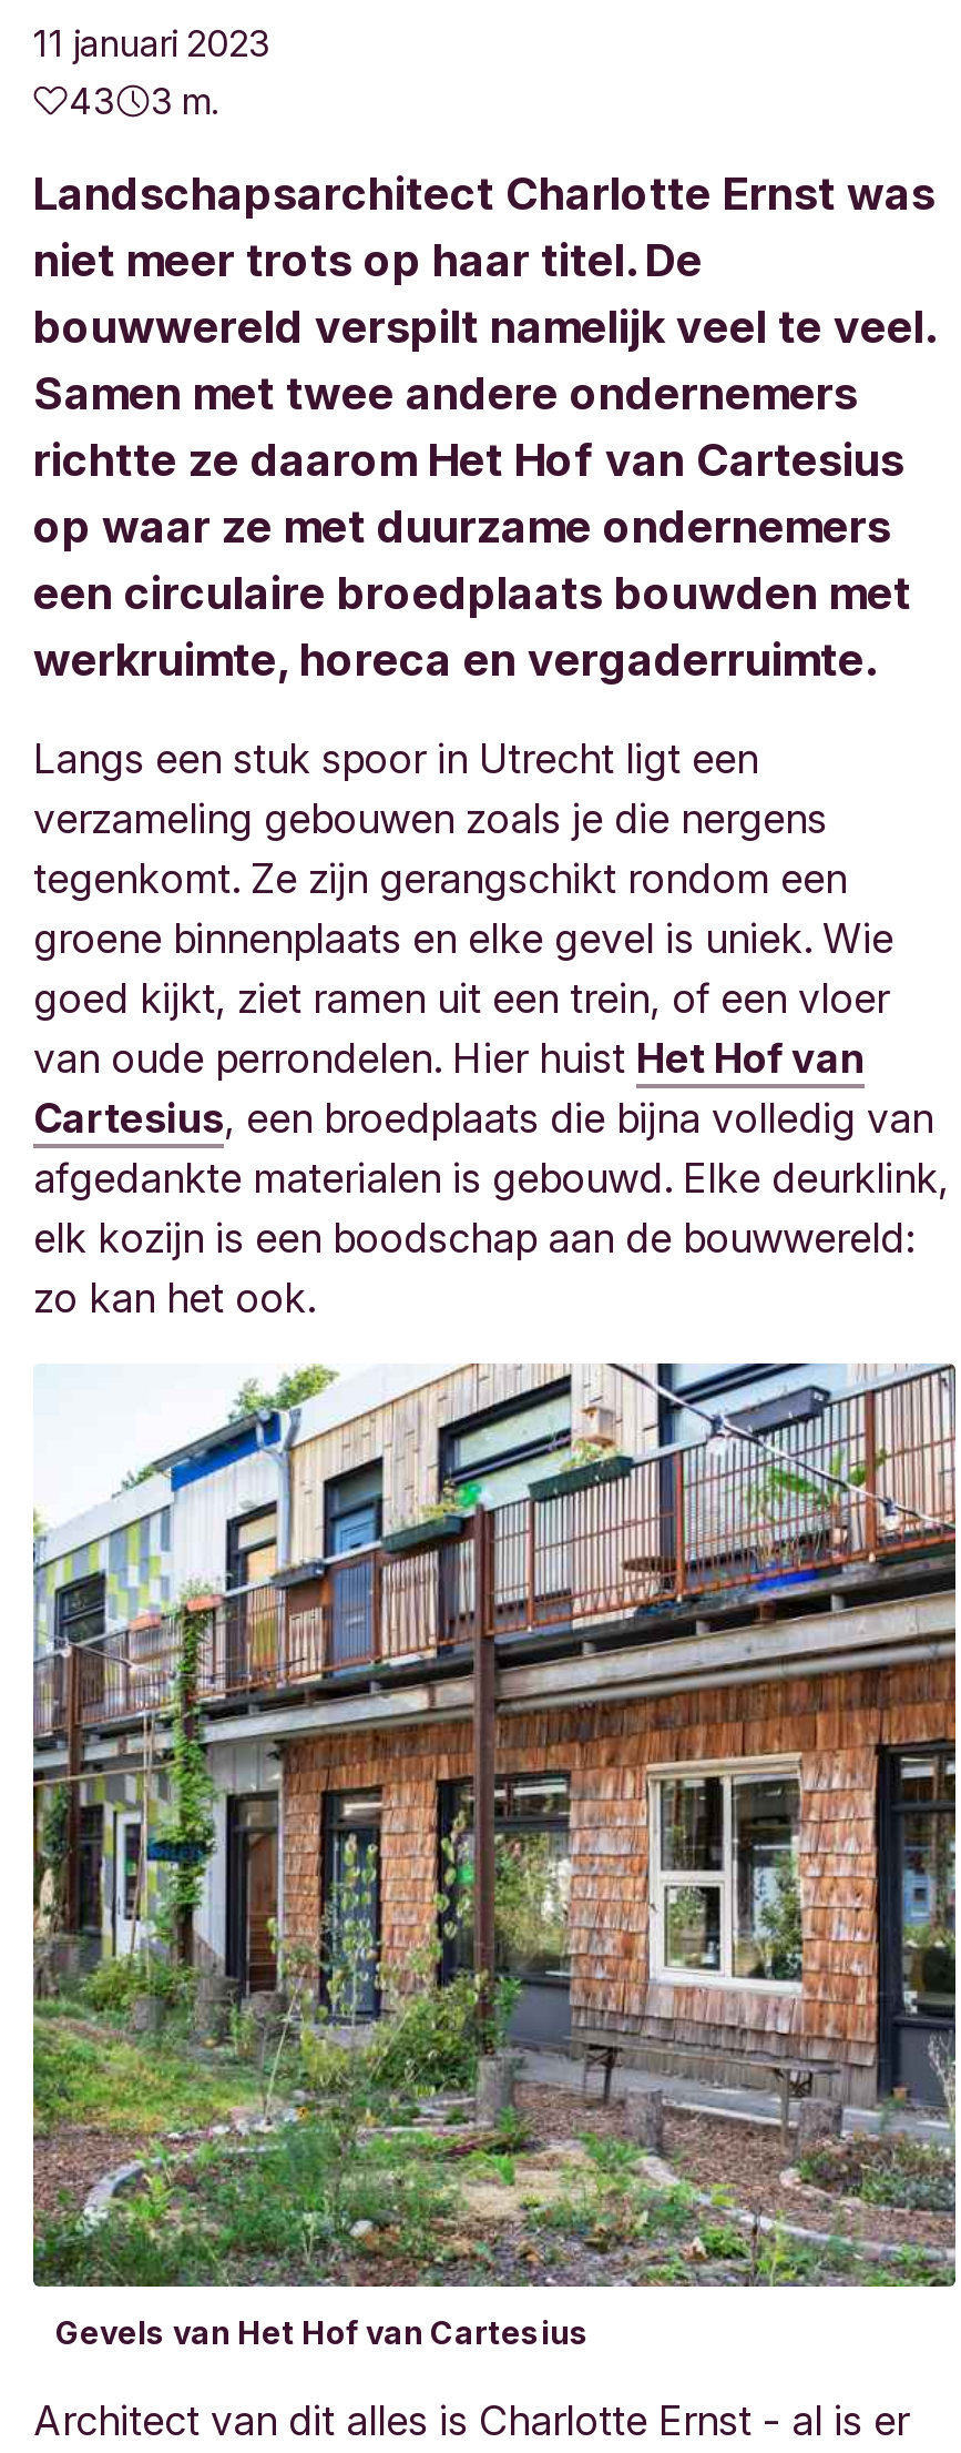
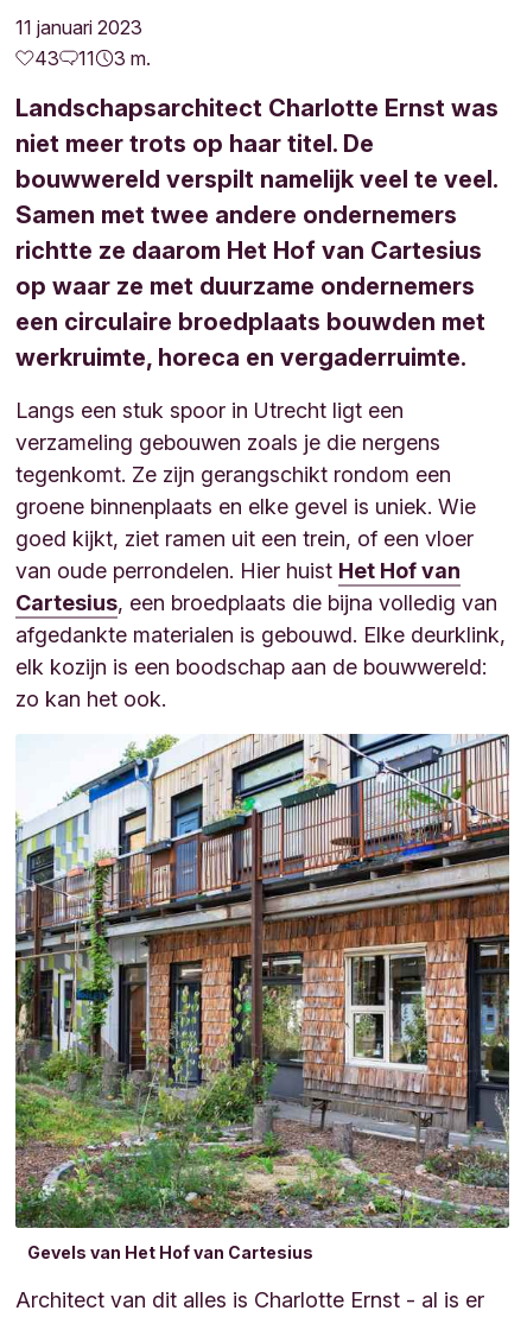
none -> [78,46,95,70] 11

